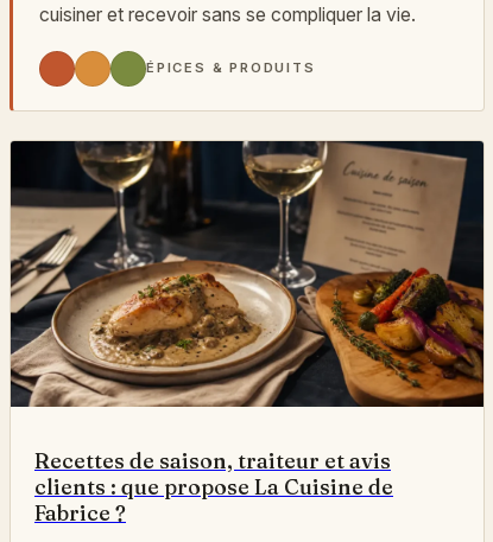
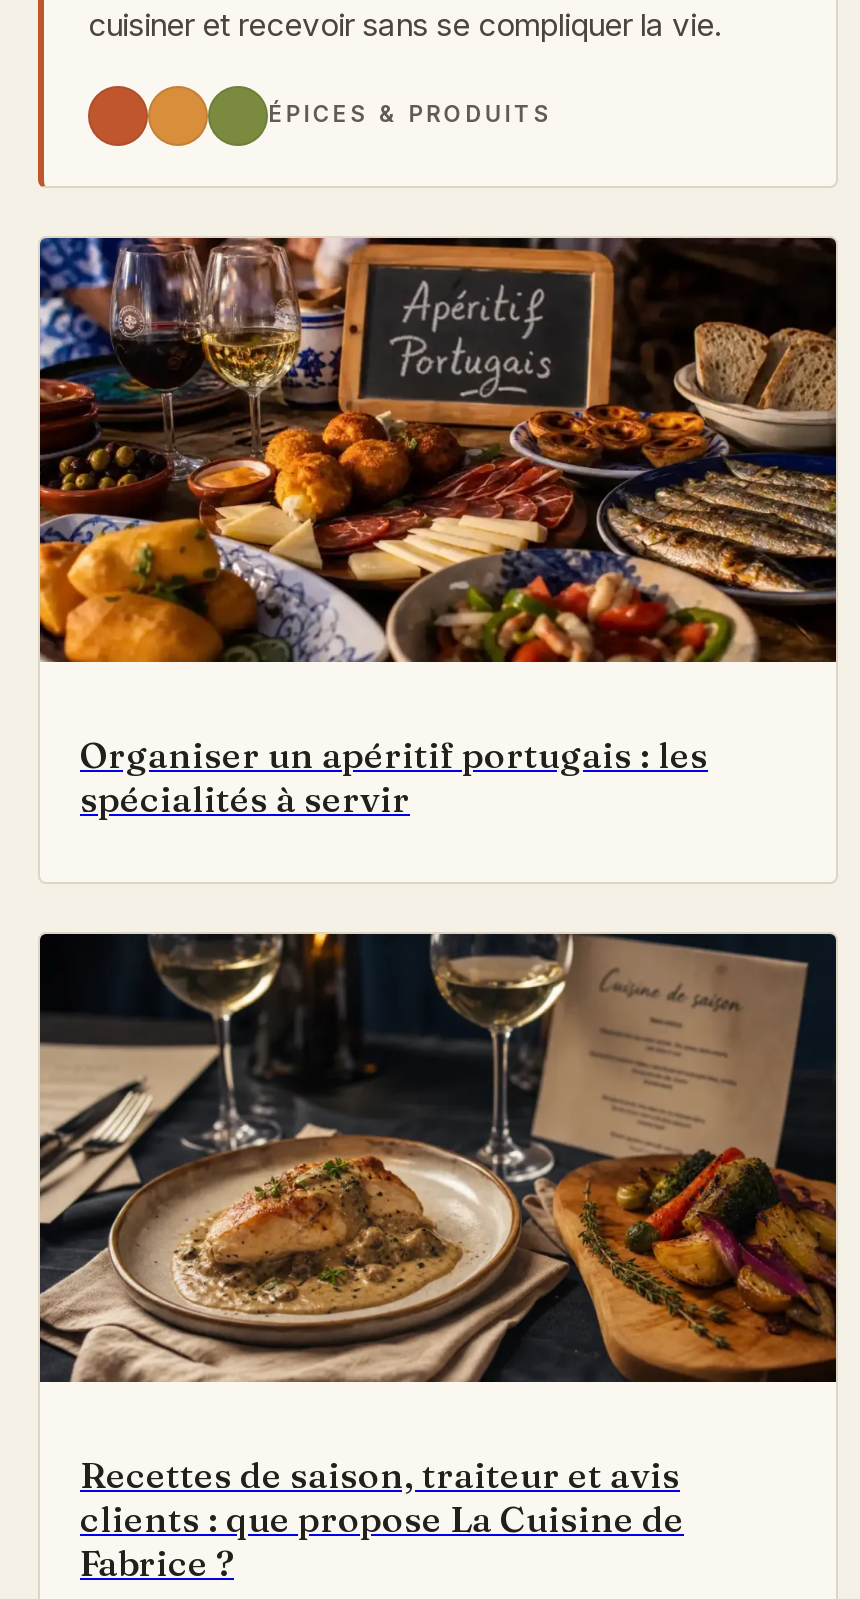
none -> [38,236,838,822] [image] | Organiser un apéritif portugais : les | spécialités à servir

